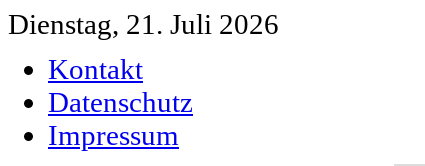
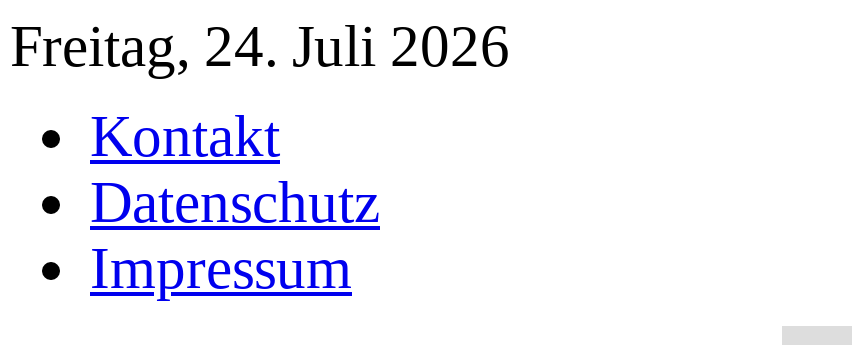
[8,8,279,40] Dienstag, 21. Juli 2026 -> [10,14,510,78] Freitag, 24. Juli 2026

